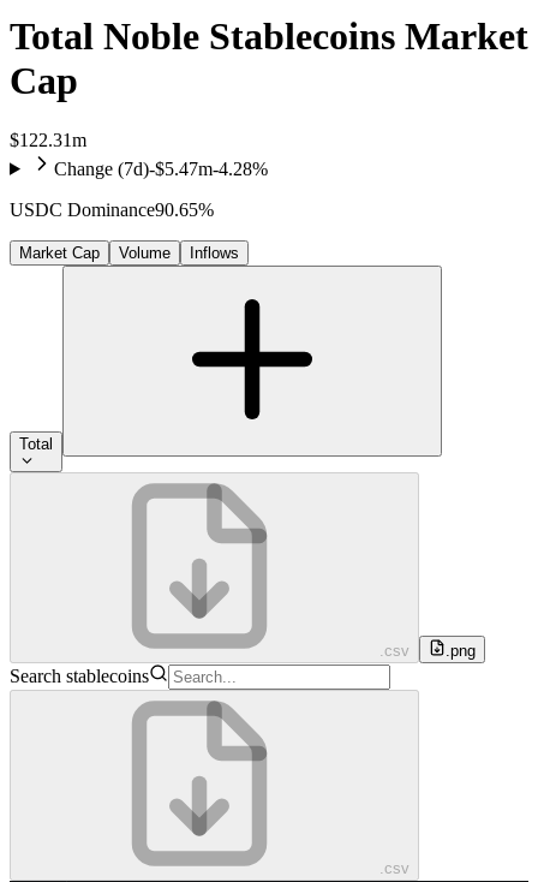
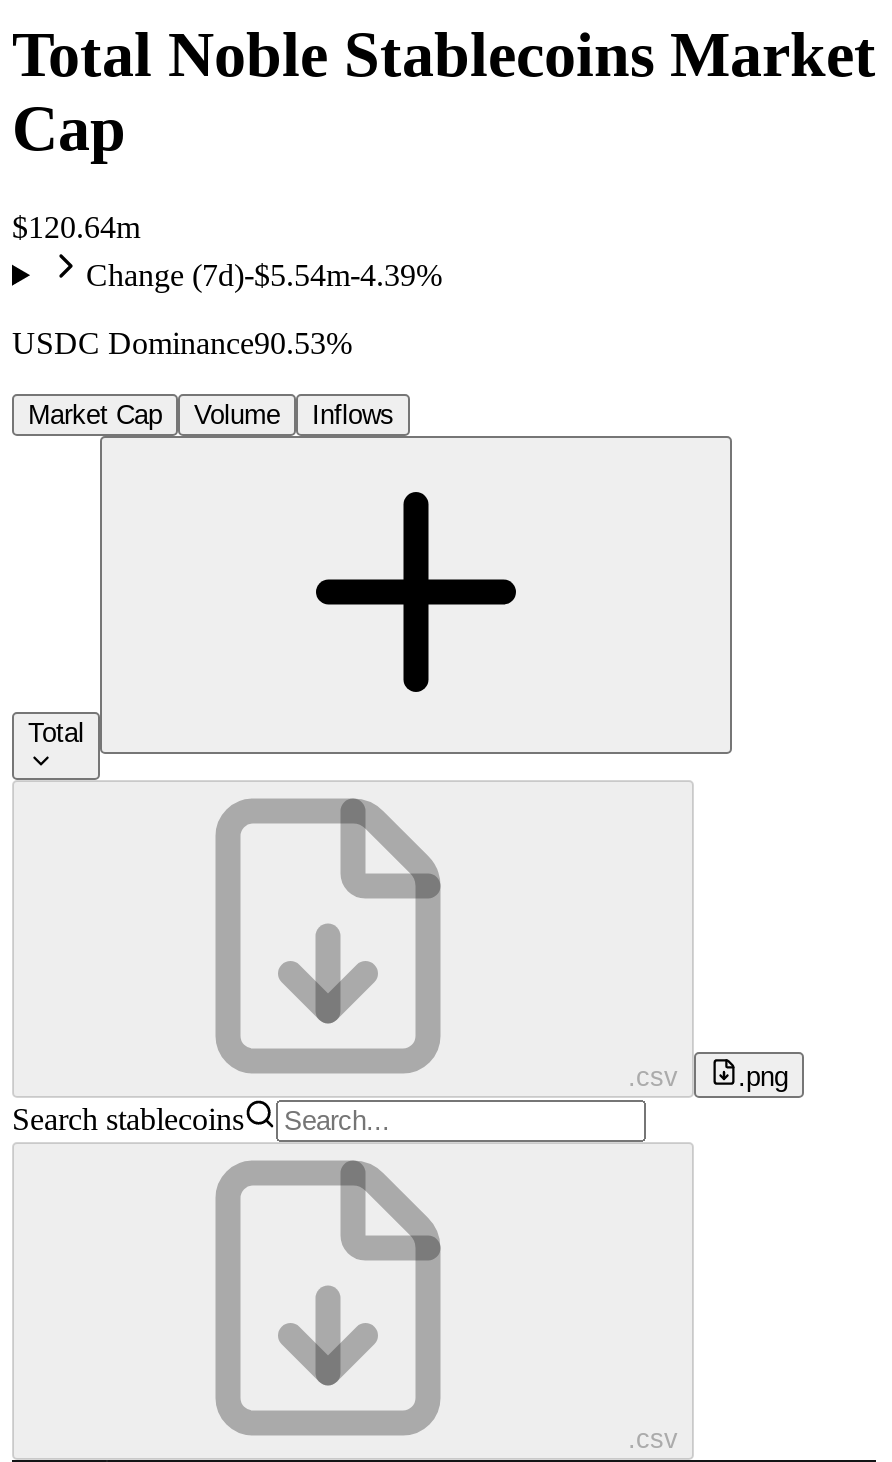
[10,130,268,179] $122.31m | Change (7d)-$5.47m-4.28% -> [12,210,442,292] $120.64m | Change (7d)-$5.54m-4.39%
[10,199,214,220] USDC Dominance90.65% -> [12,326,352,360] USDC Dominance90.53%

